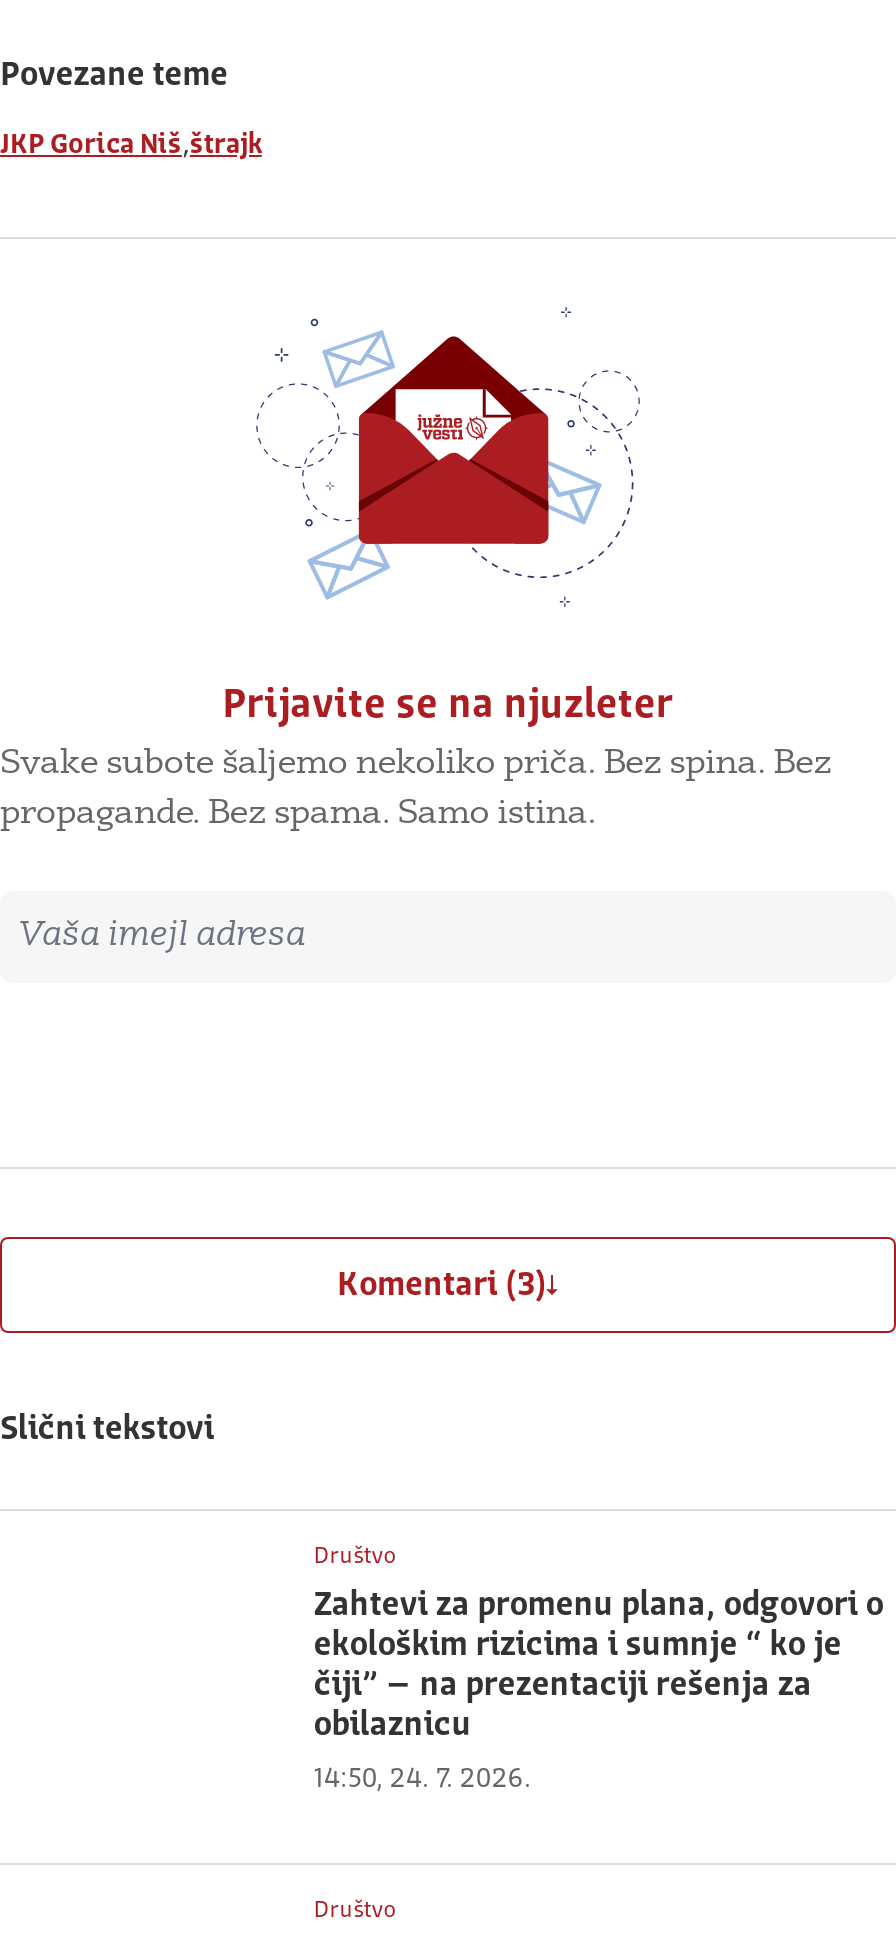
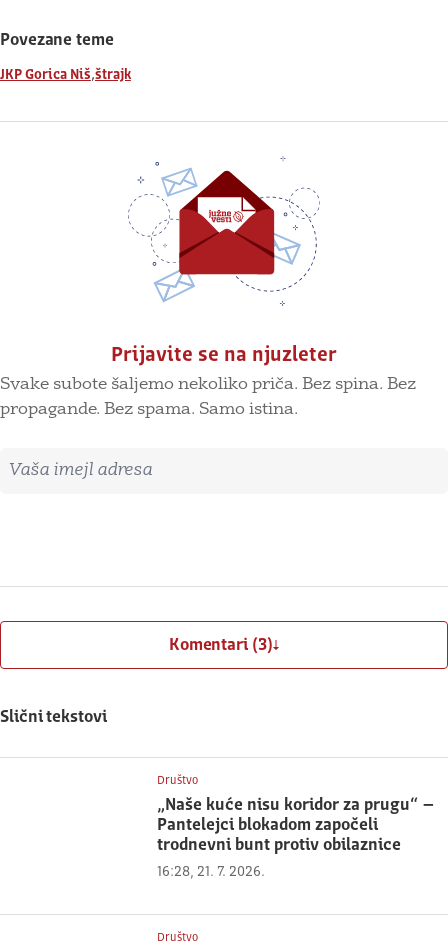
[314,1589,884,1743] Zahtevi za promenu plana, odgovori o | ekološkim rizicima i sumnje “ ko je | čiji” – na prezentaciji rešenja za | obilaznicu -> [157,797,435,854] „Naše kuće nisu koridor za prugu“ – | Pantelejci blokadom započeli | trodnevni bunt protiv obilaznice
[314,1766,532,1794] 14:50, 24. 7. 2026. -> [157,865,265,879] 16:28, 21. 7. 2026.

